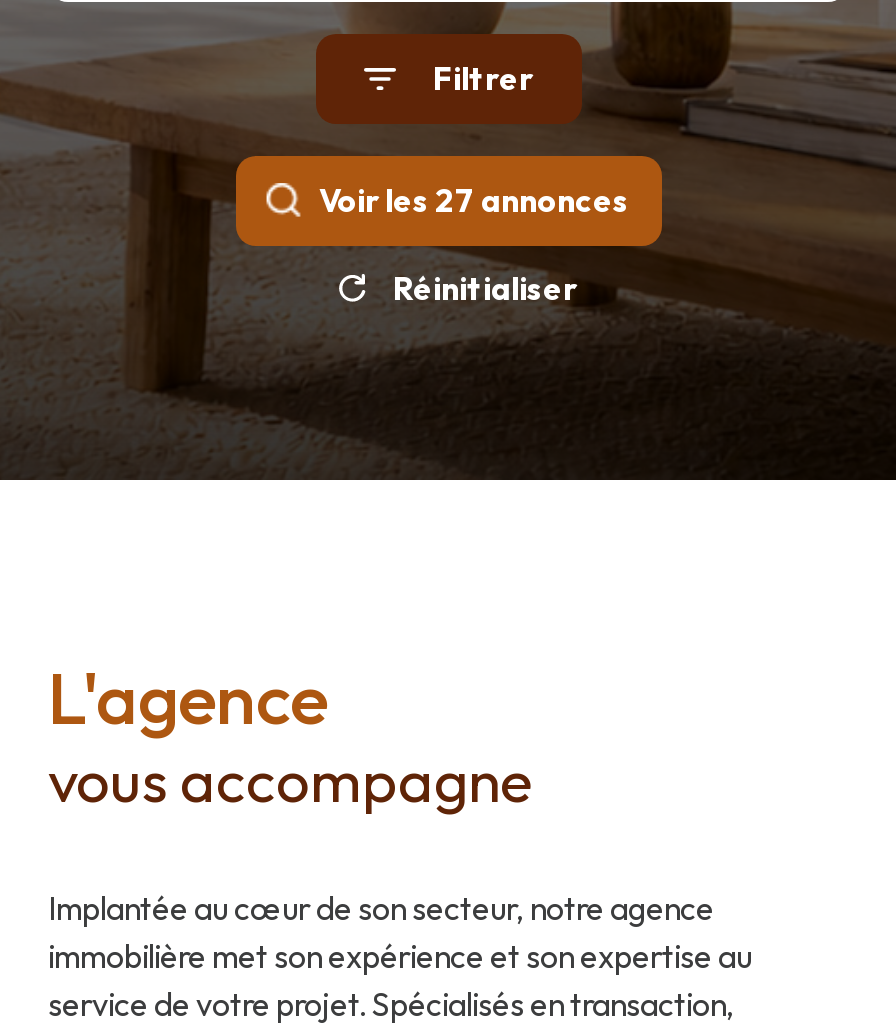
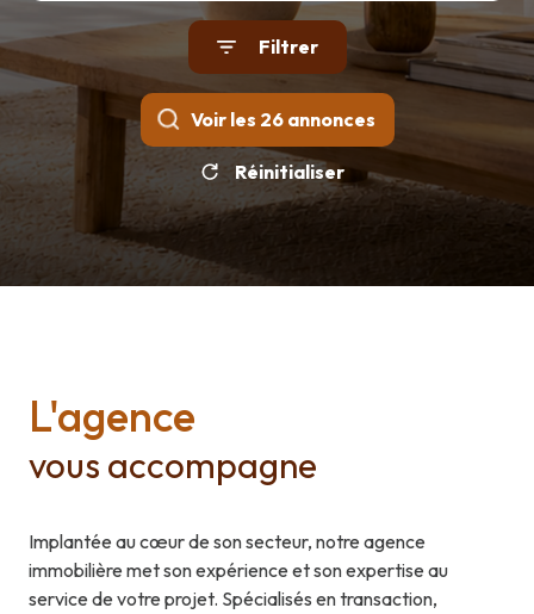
[319,181,629,221] Voir les 27 annonces -> [190,108,375,132] Voir les 26 annonces

